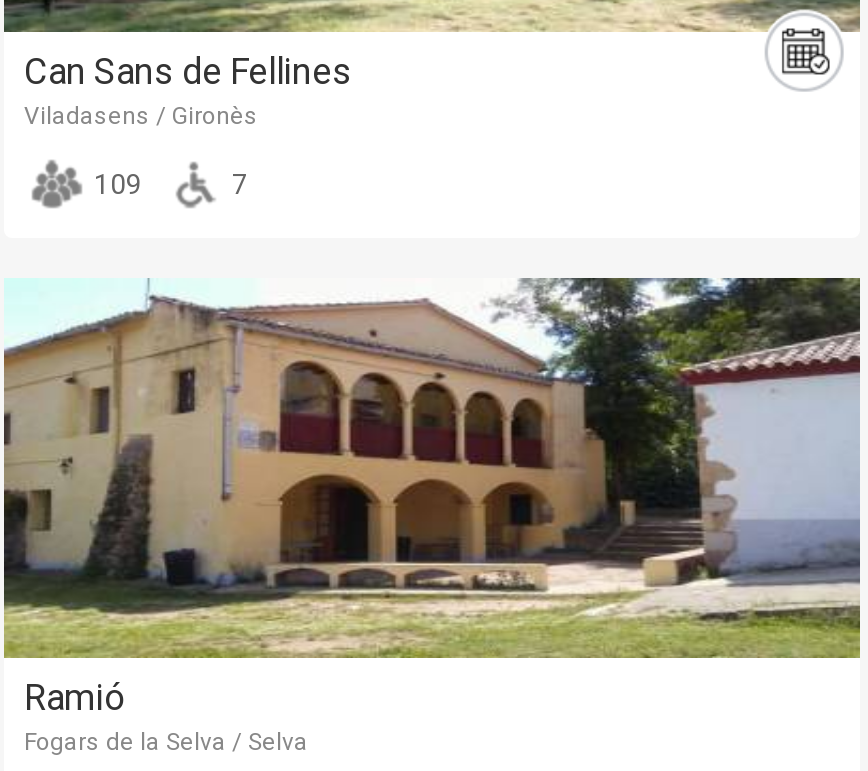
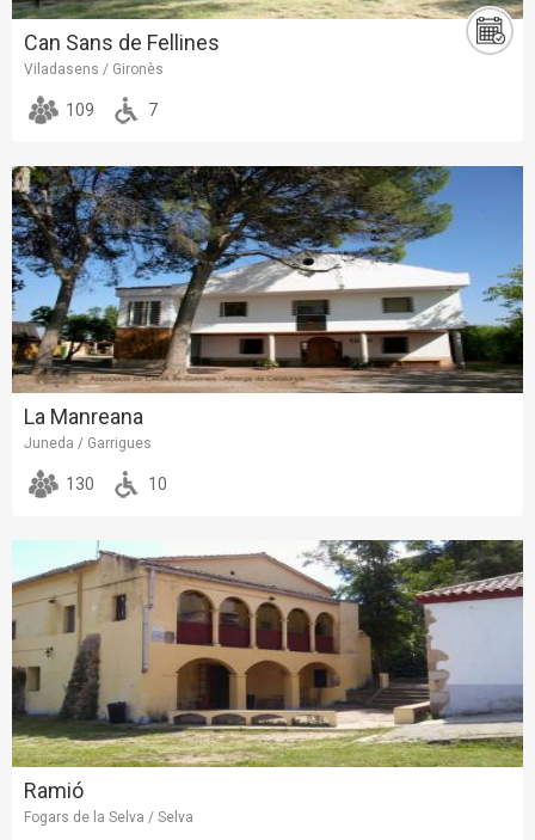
none -> [11,165,524,493] [image] | La Manreana | Juneda / Garrigues | 130 | 10

